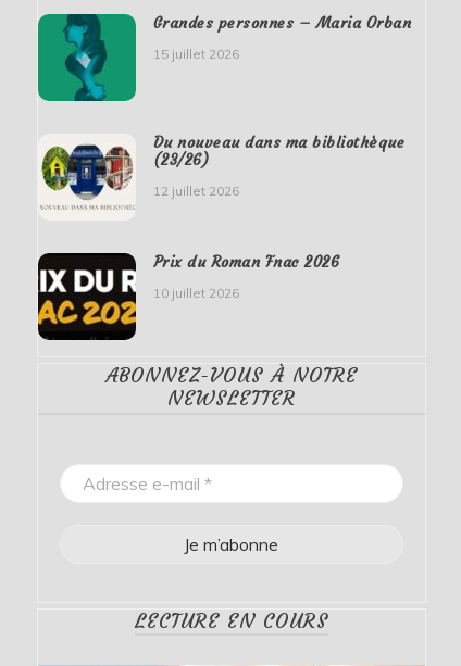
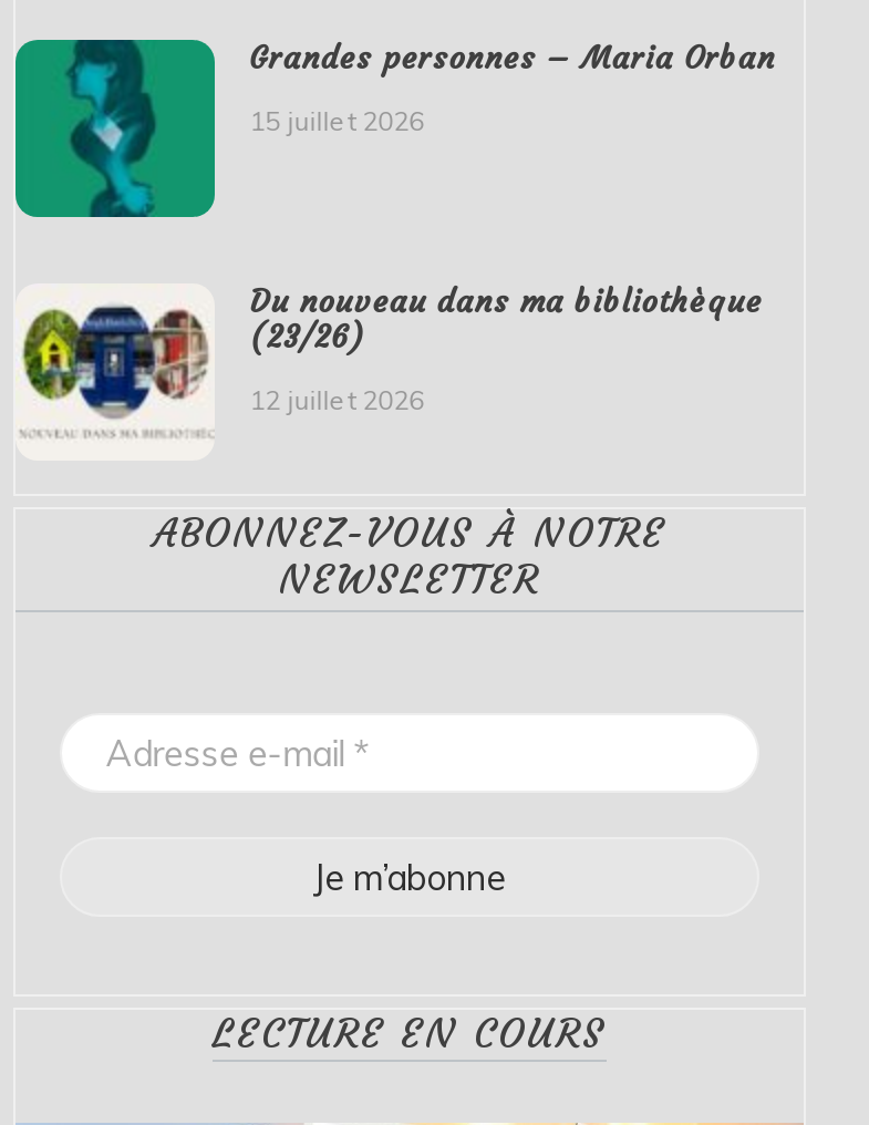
[37,252,340,341] [image] | Prix du Roman Fnac 2026 | 10 juillet 2026 -> none

